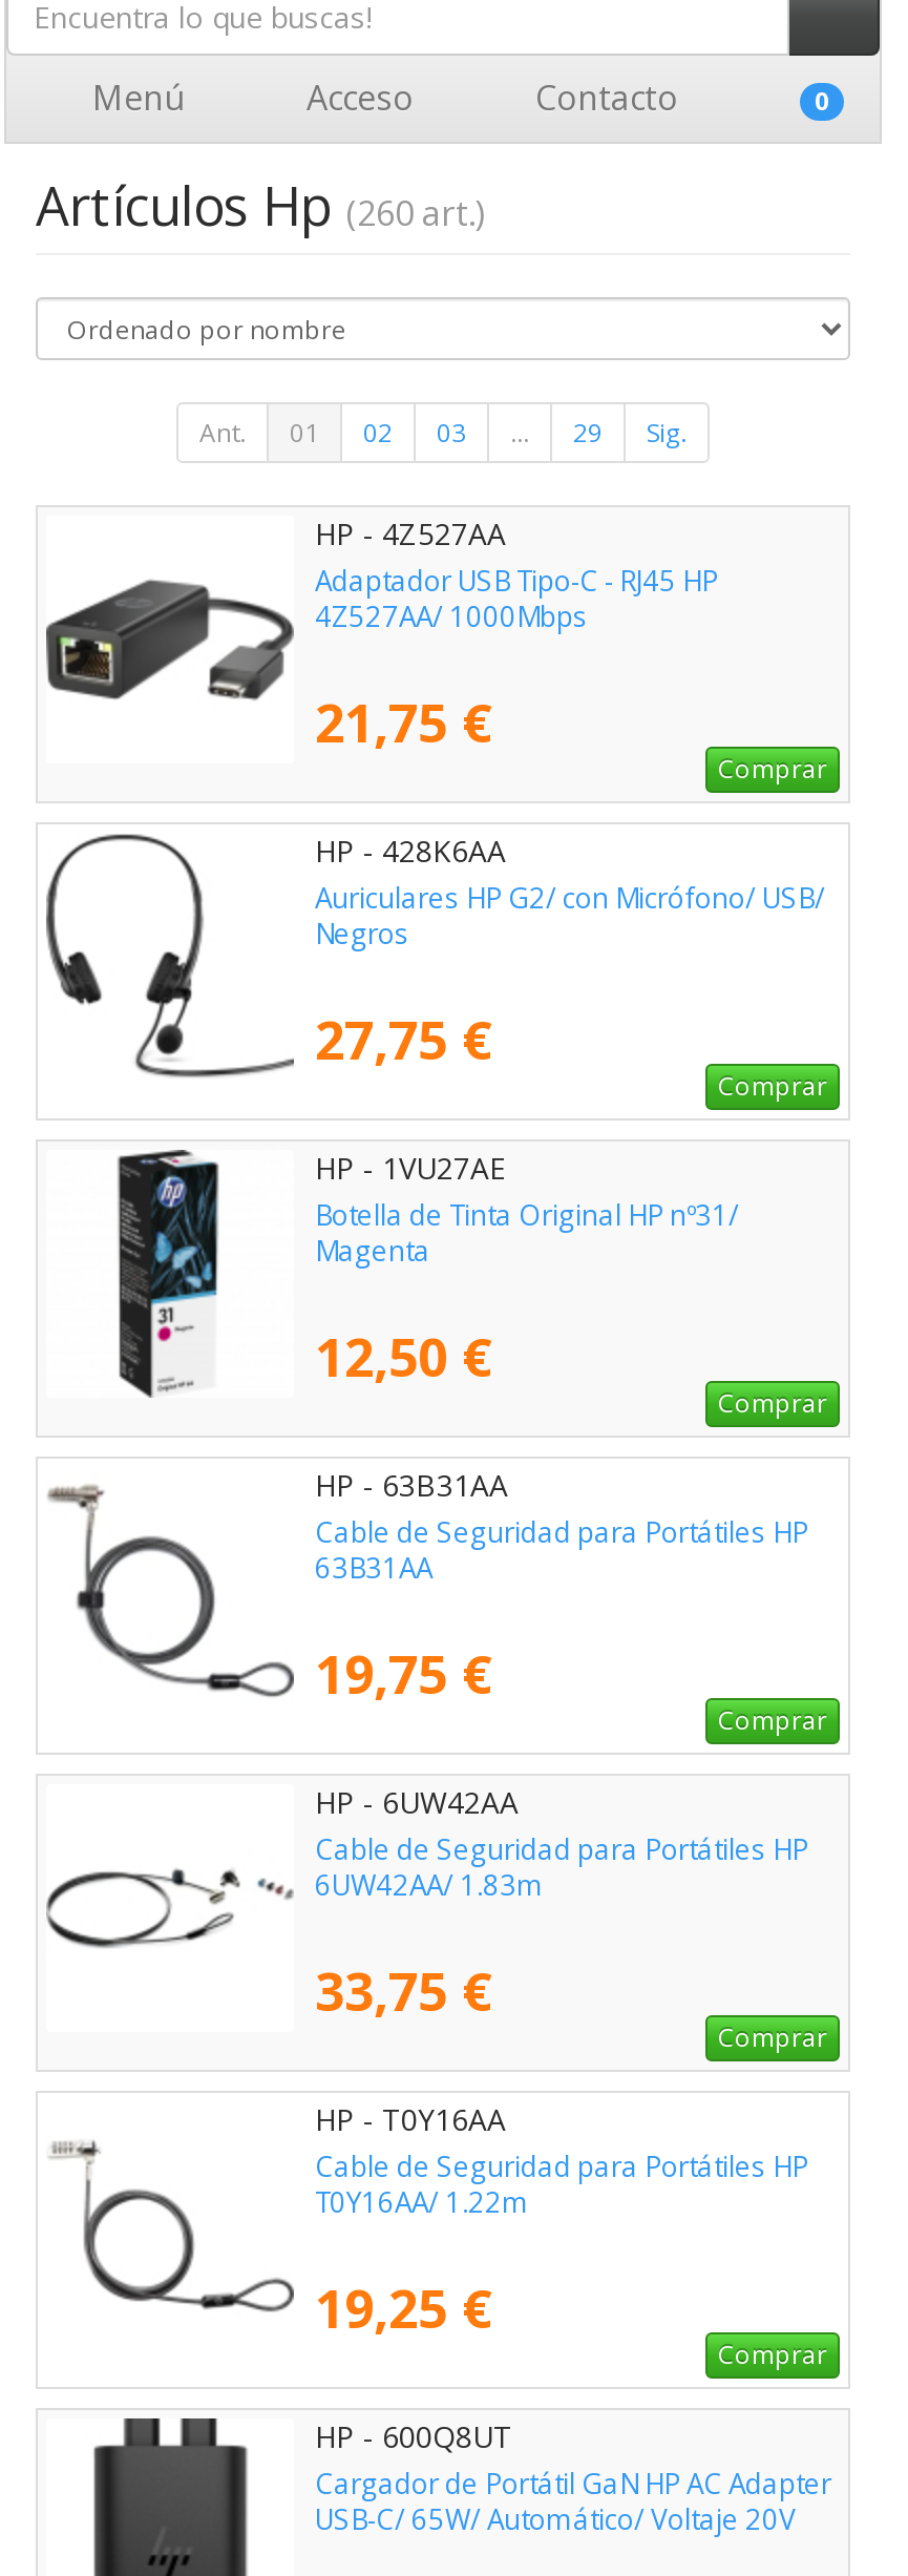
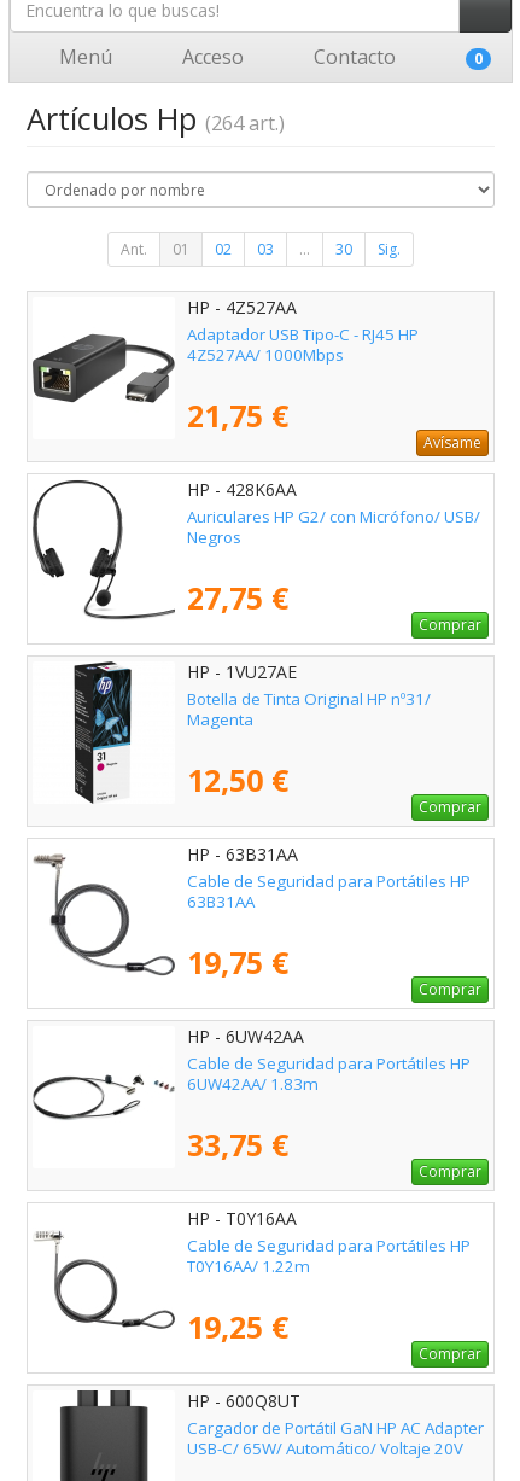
[36,169,485,240] Artículos Hp (260 art.) -> [27,98,285,139] Artículos Hp (264 art.)
[573,415,603,451] 29 -> [335,239,352,260] 30
[718,751,827,787] Comprar -> [423,432,481,453] Avísame

